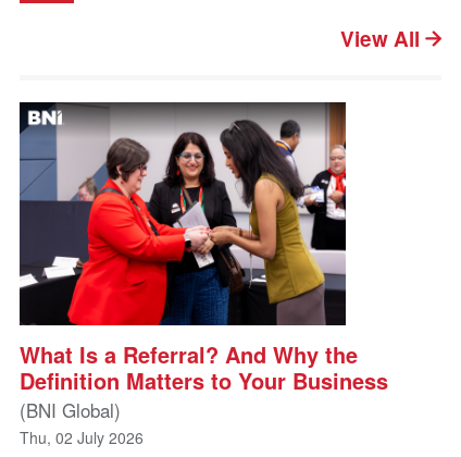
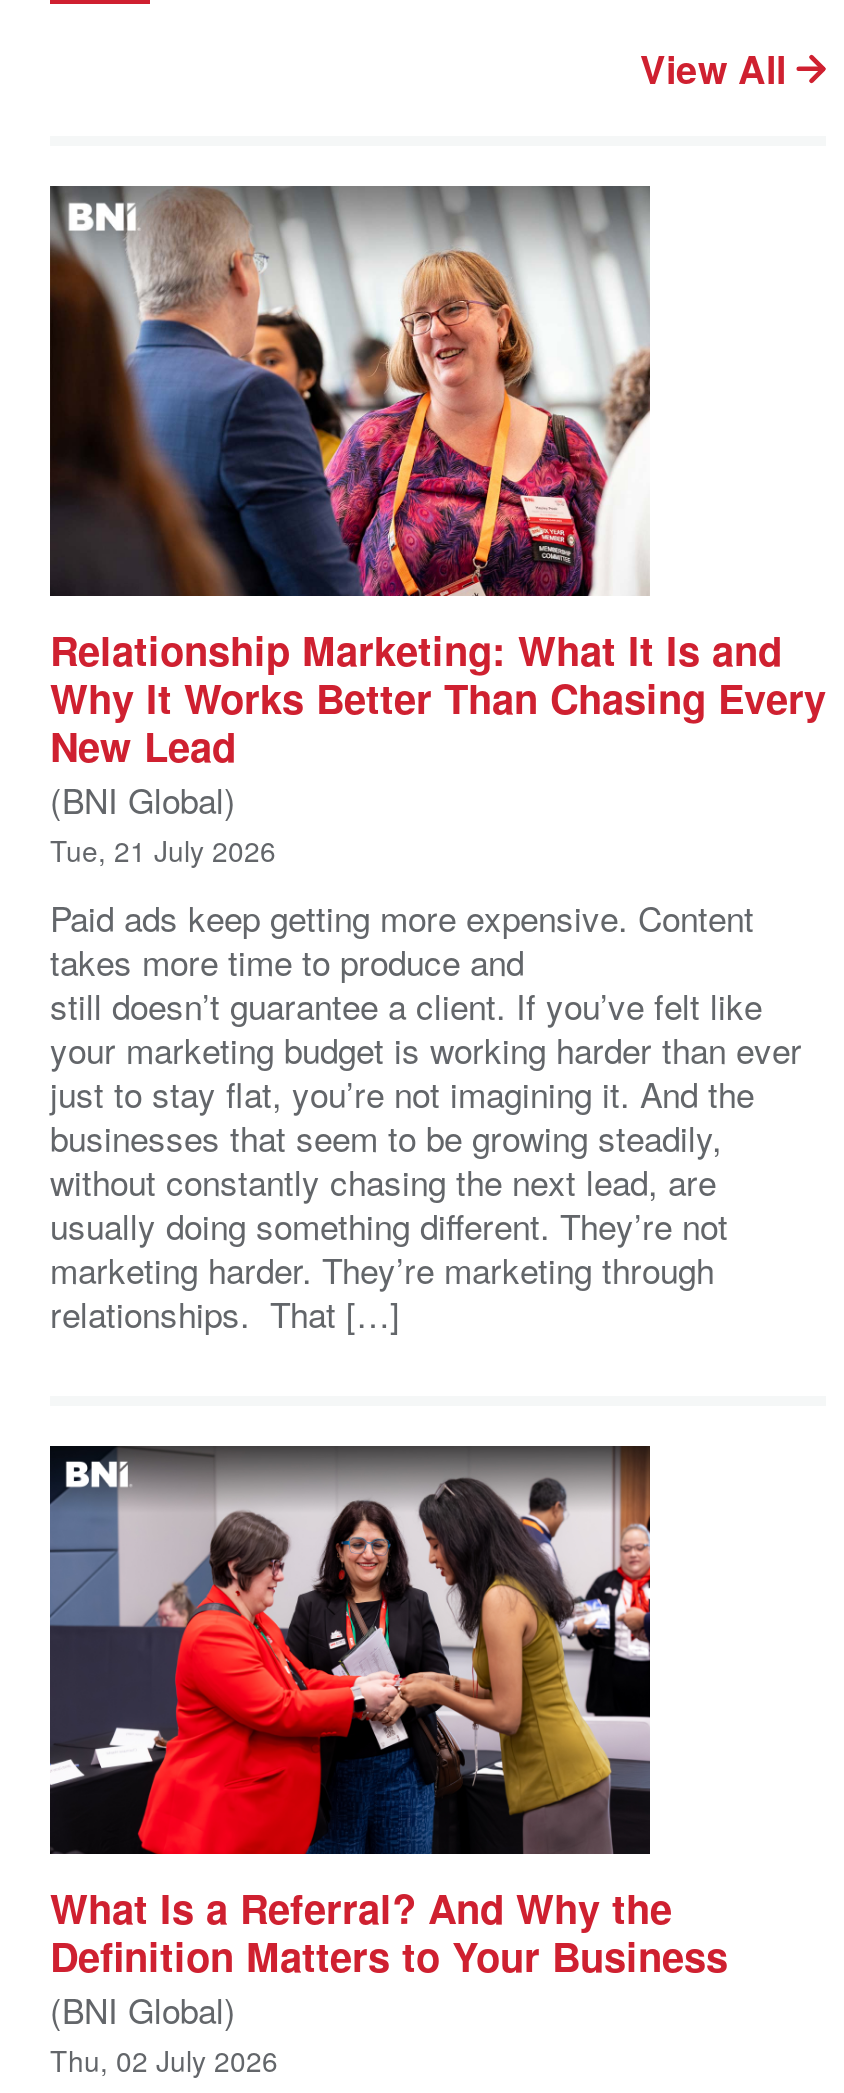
none -> [48,186,826,1337] [image] | Relationship Marketing: What It Is and | Why It Works Better Than Chasing Every | New Lead | (BNI Global) | Tue, 21 July 2026 | Paid ads keep getting more expensive. Content | takes more time to produce and | still doesn’t guarantee a client. If you’ve felt like | your marketing budget is working harder than ever | just to stay flat, you’re not imagining it. And the | businesses that seem to be growing steadily, | without constantly chasing the next lead, are | usually doing something different. They’re not | marketing harder. They’re marketing through | relationships. That […]

